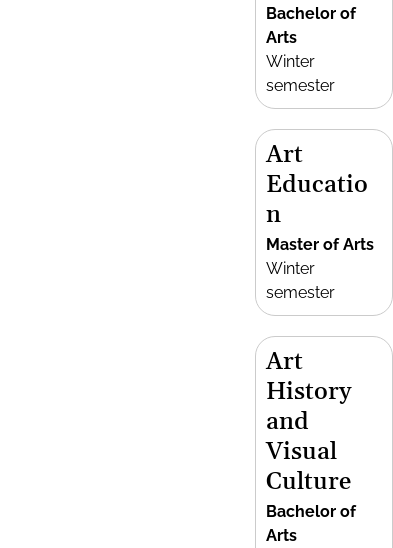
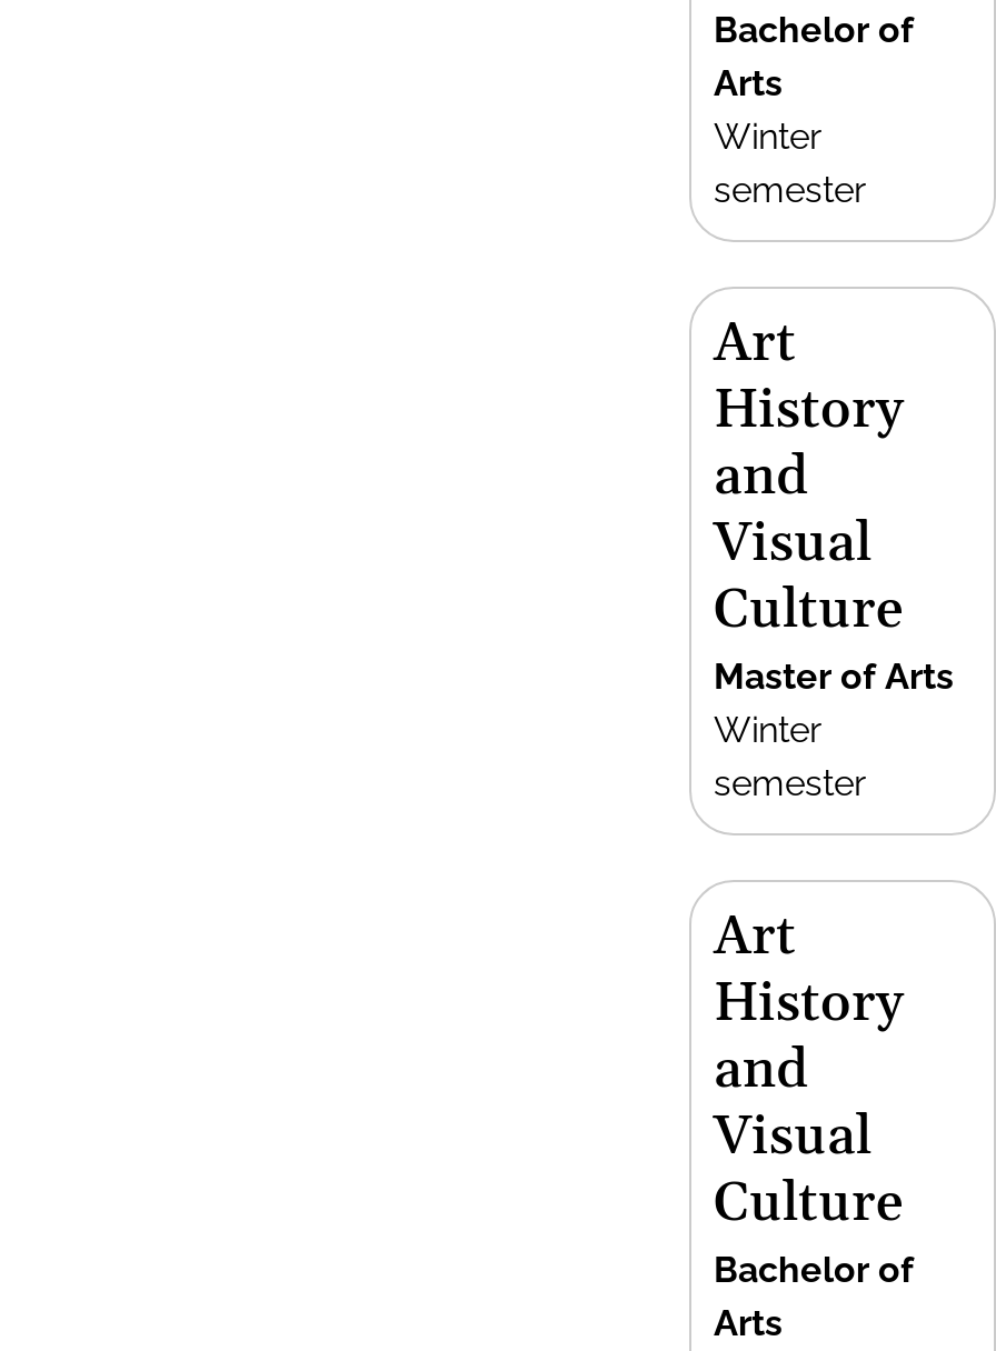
[266,170,368,230] Educatio | n -> [714,378,903,644] History | and | Visual | Culture

